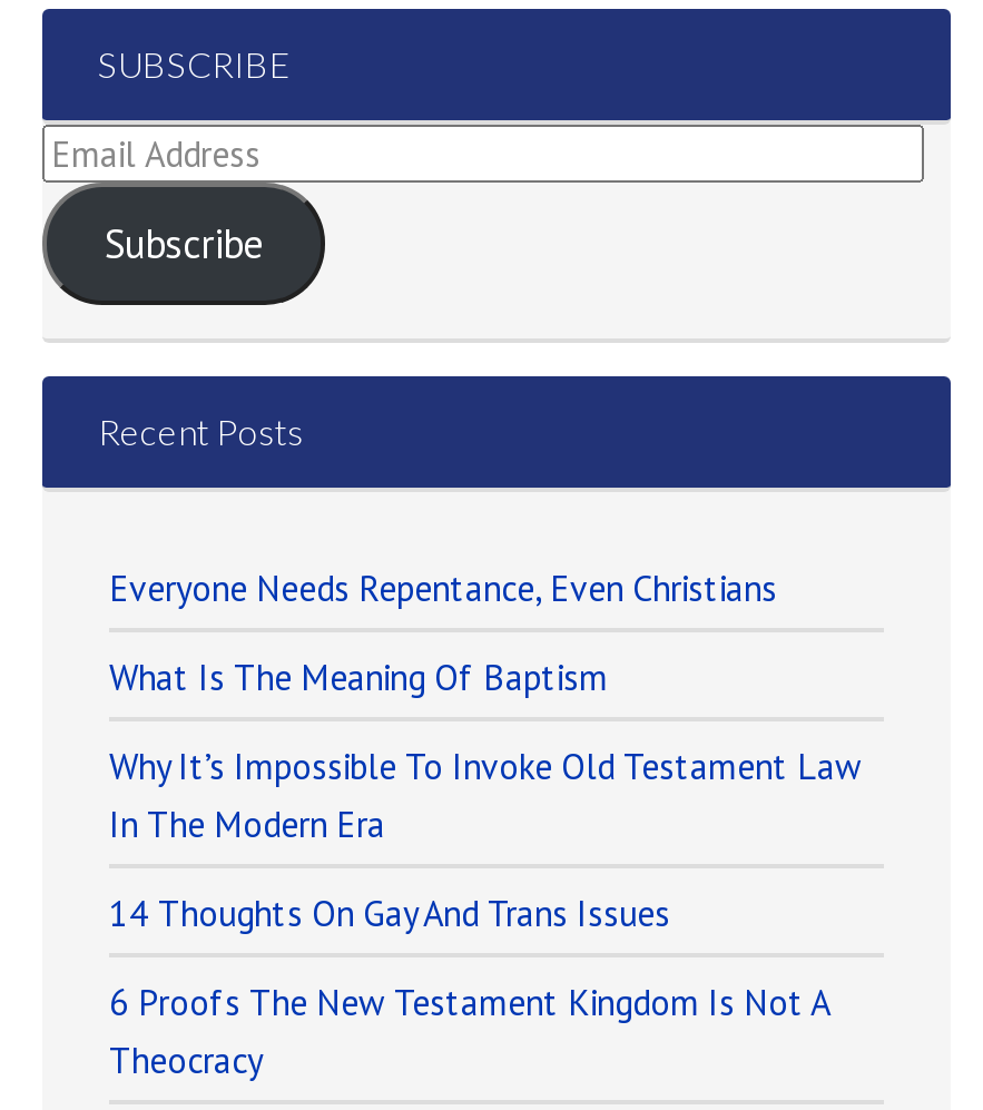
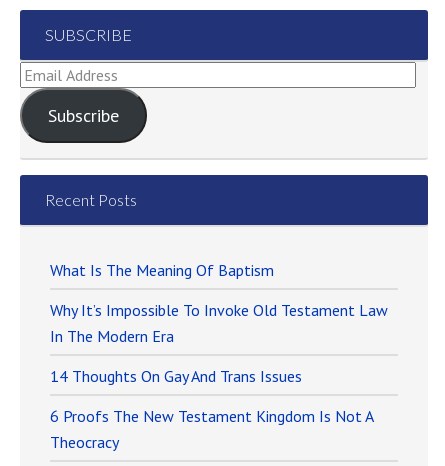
[109,564,777,609] Everyone Needs Repentance, Even Christians -> none

